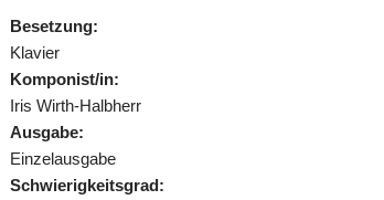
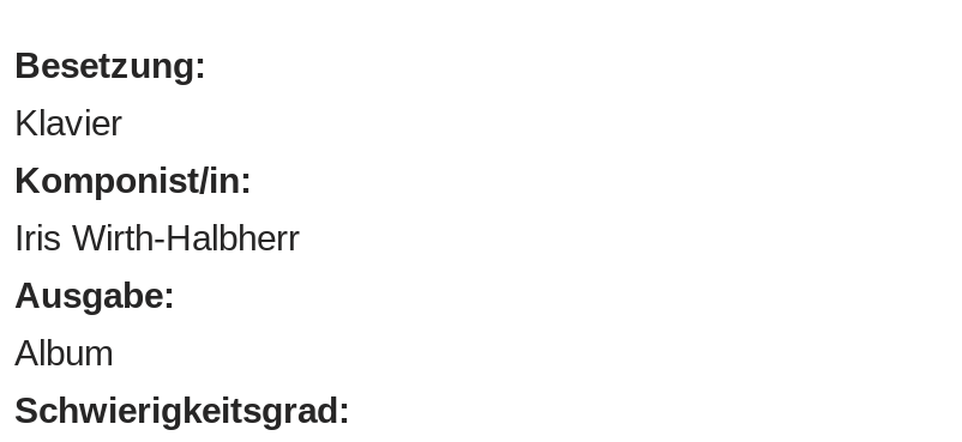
[10,150,116,168] Einzelausgabe -> [14,333,115,373] Album

